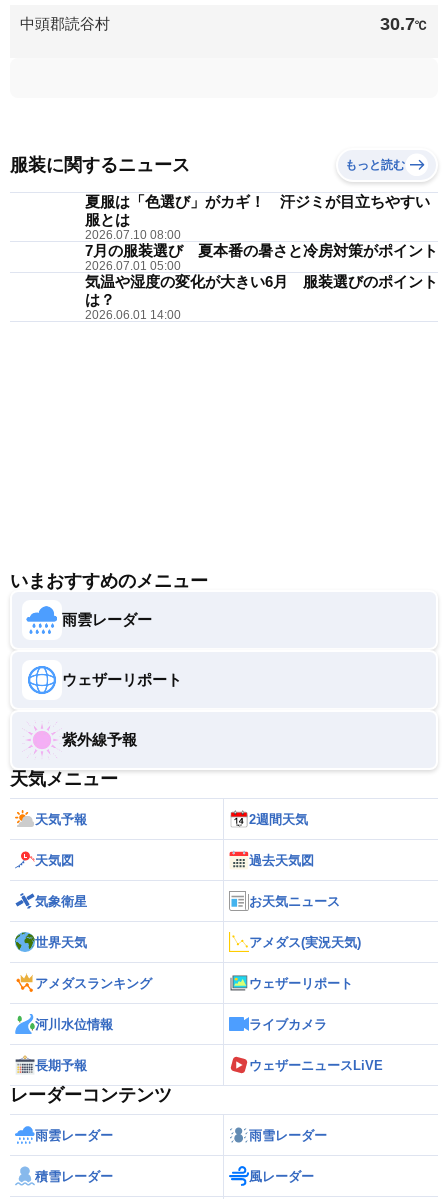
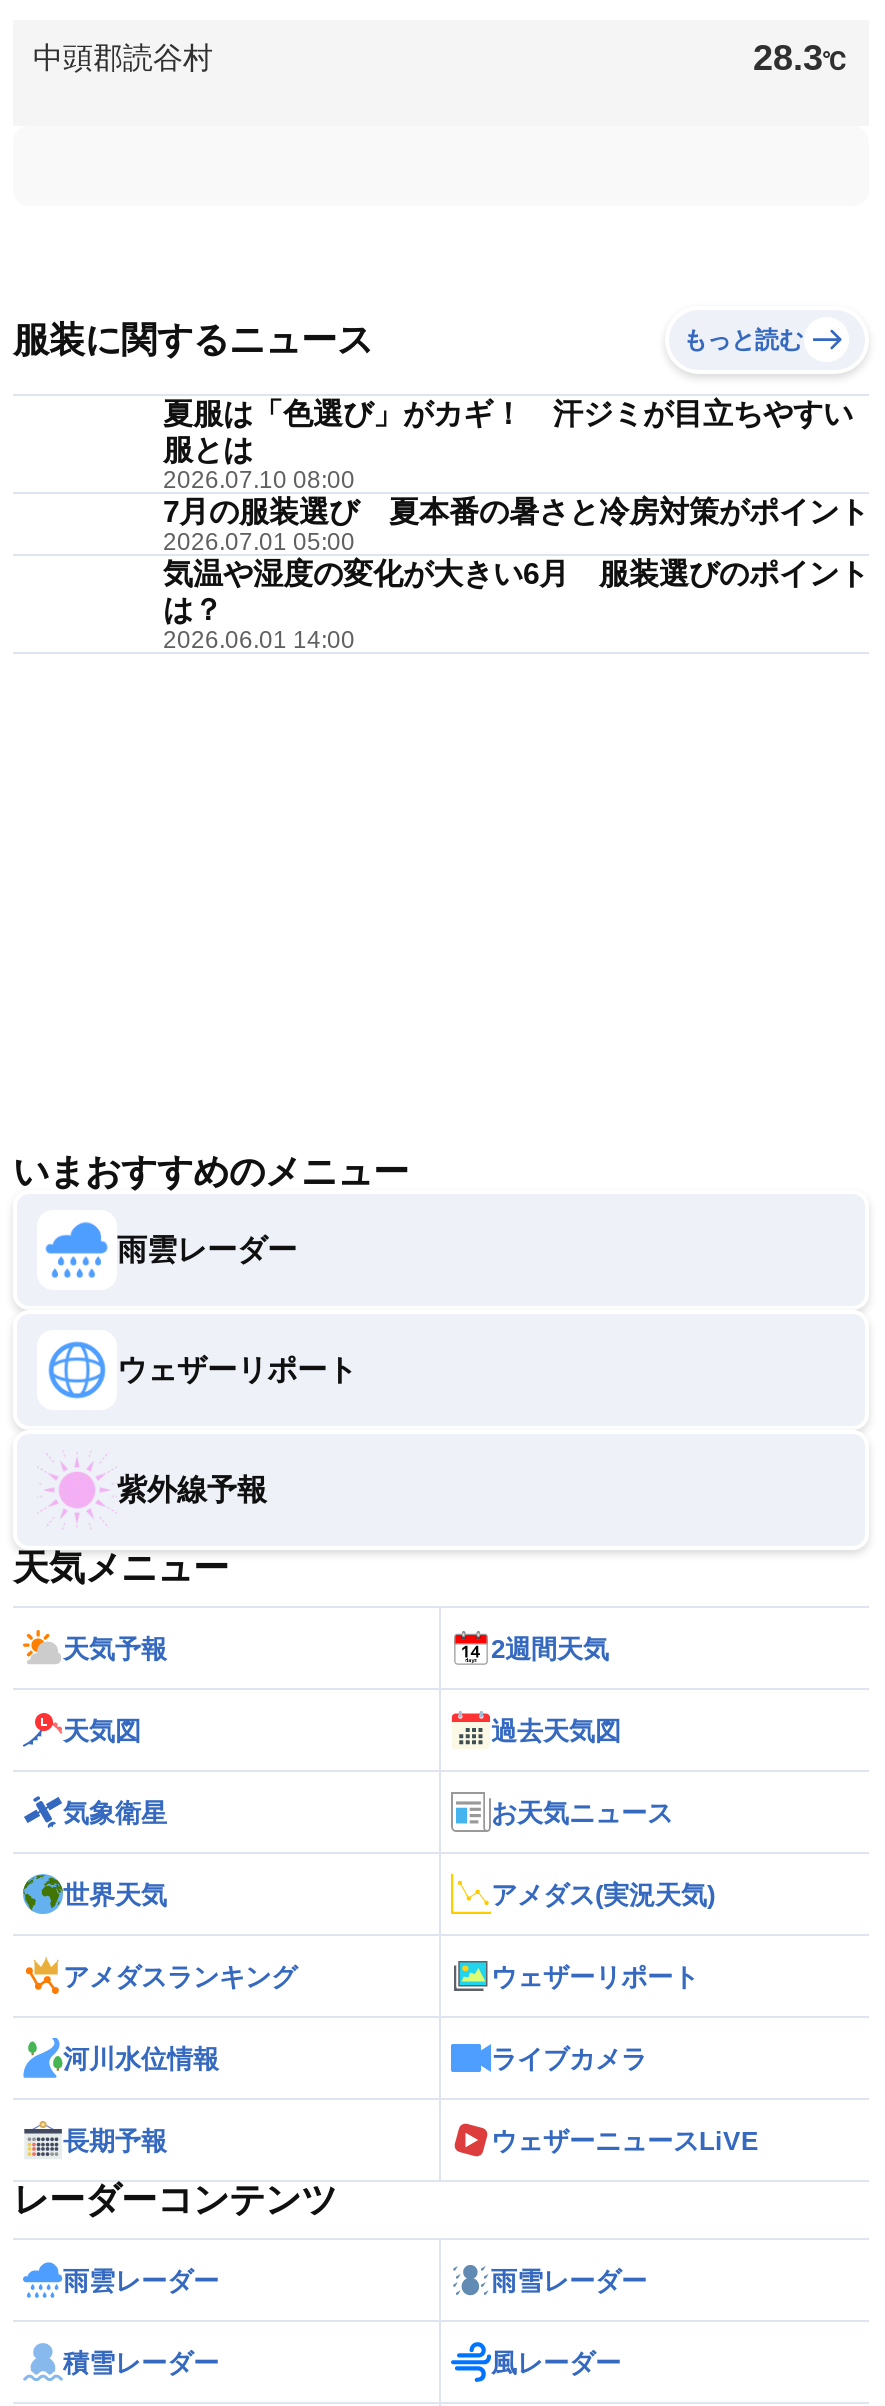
[380,14,427,34] 30.7℃ -> [753,38,847,78] 28.3℃

